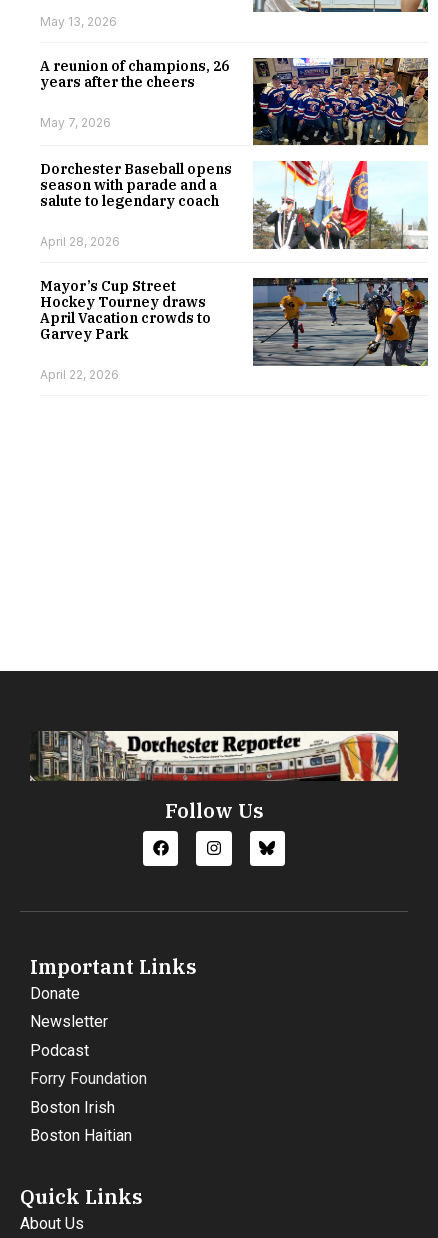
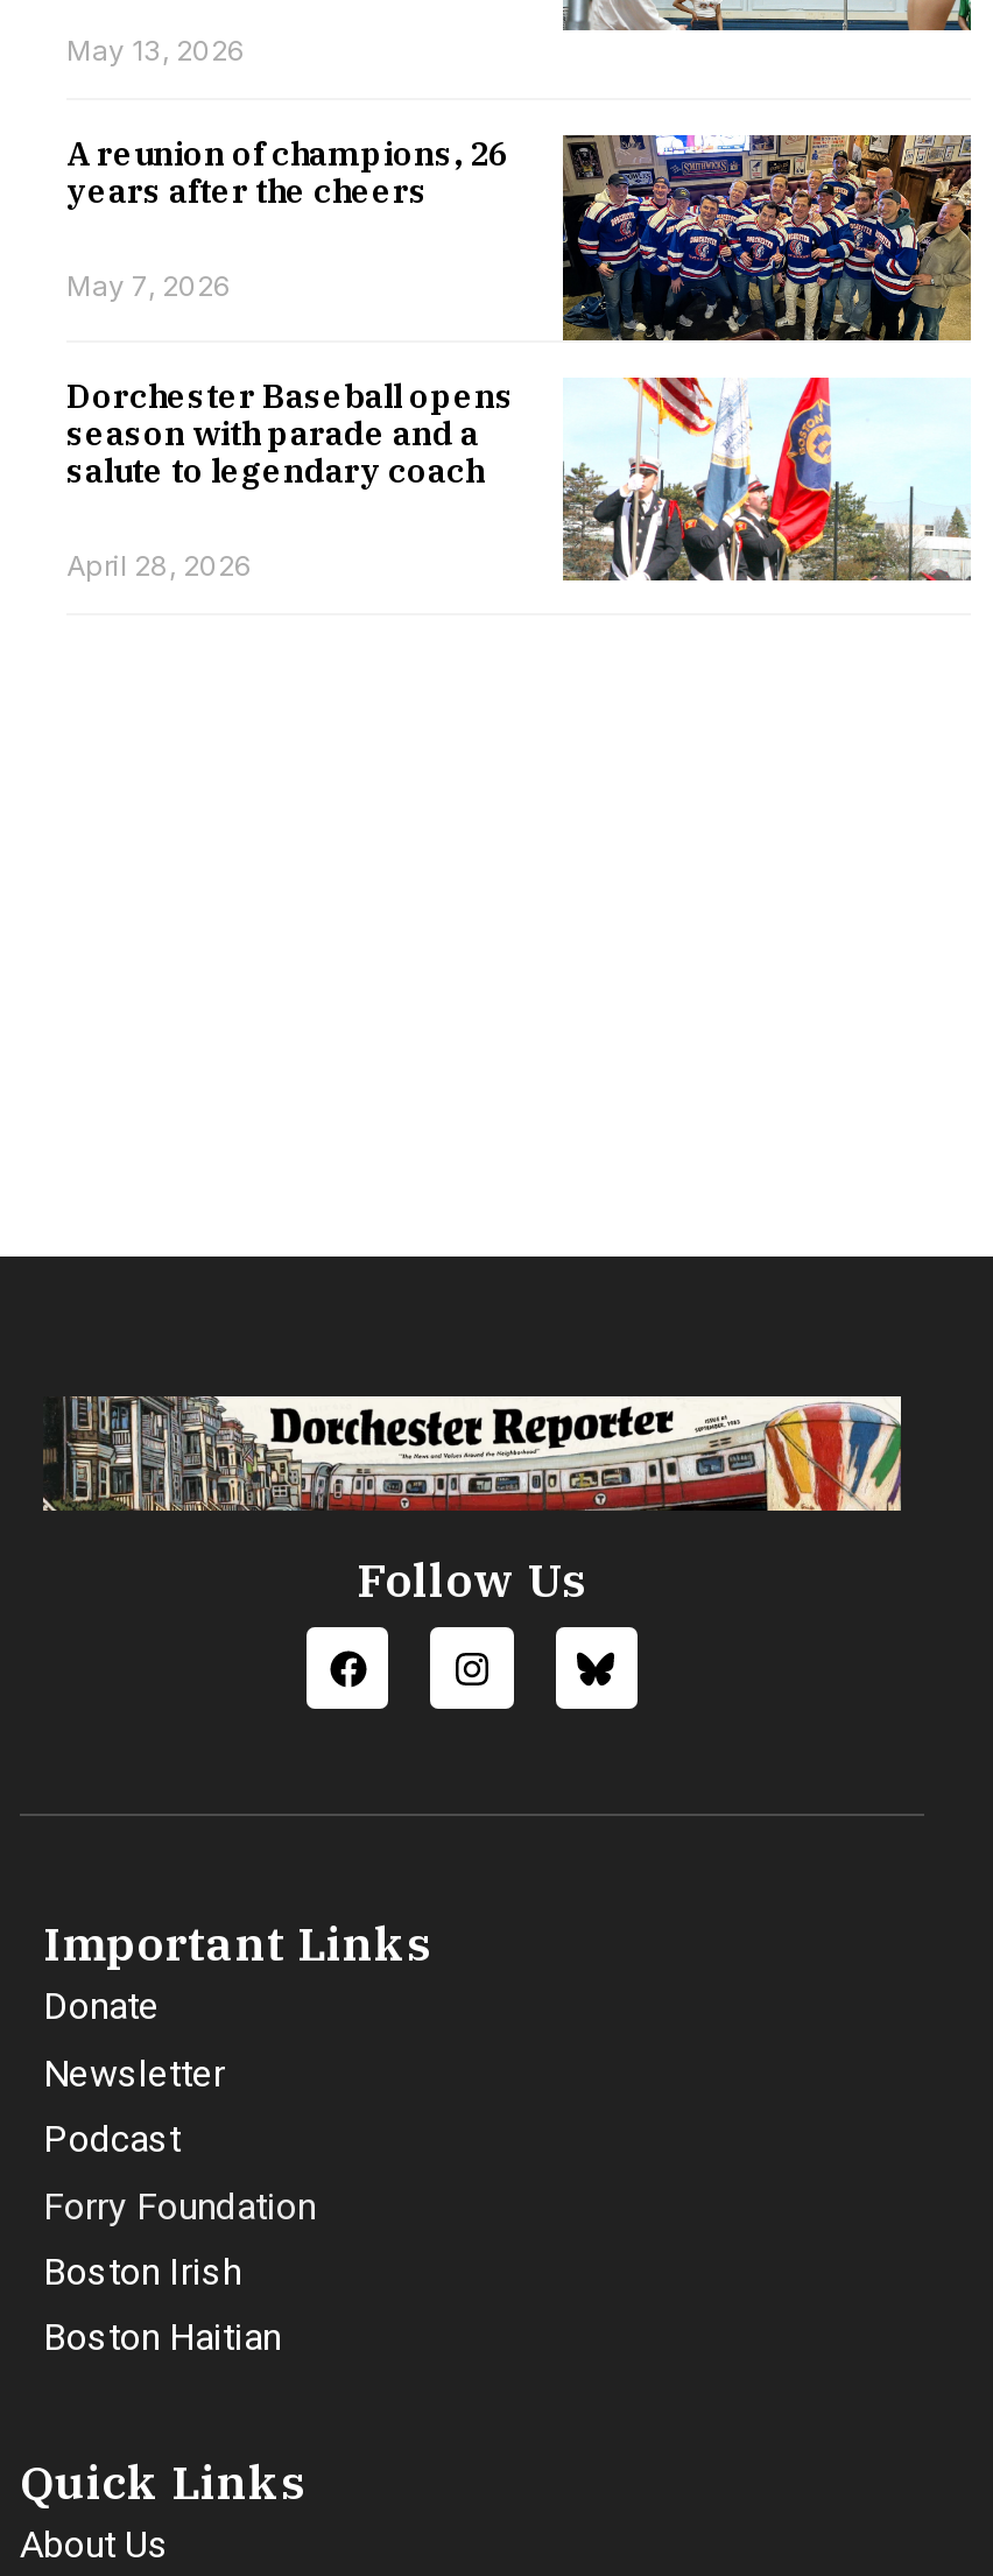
[40,277,211,382] Mayor’s Cup Street | Hockey Tourney draws | April Vacation crowds to | Garvey Park | April 22, 2026 -> none
[252,277,429,367] [image] -> none

